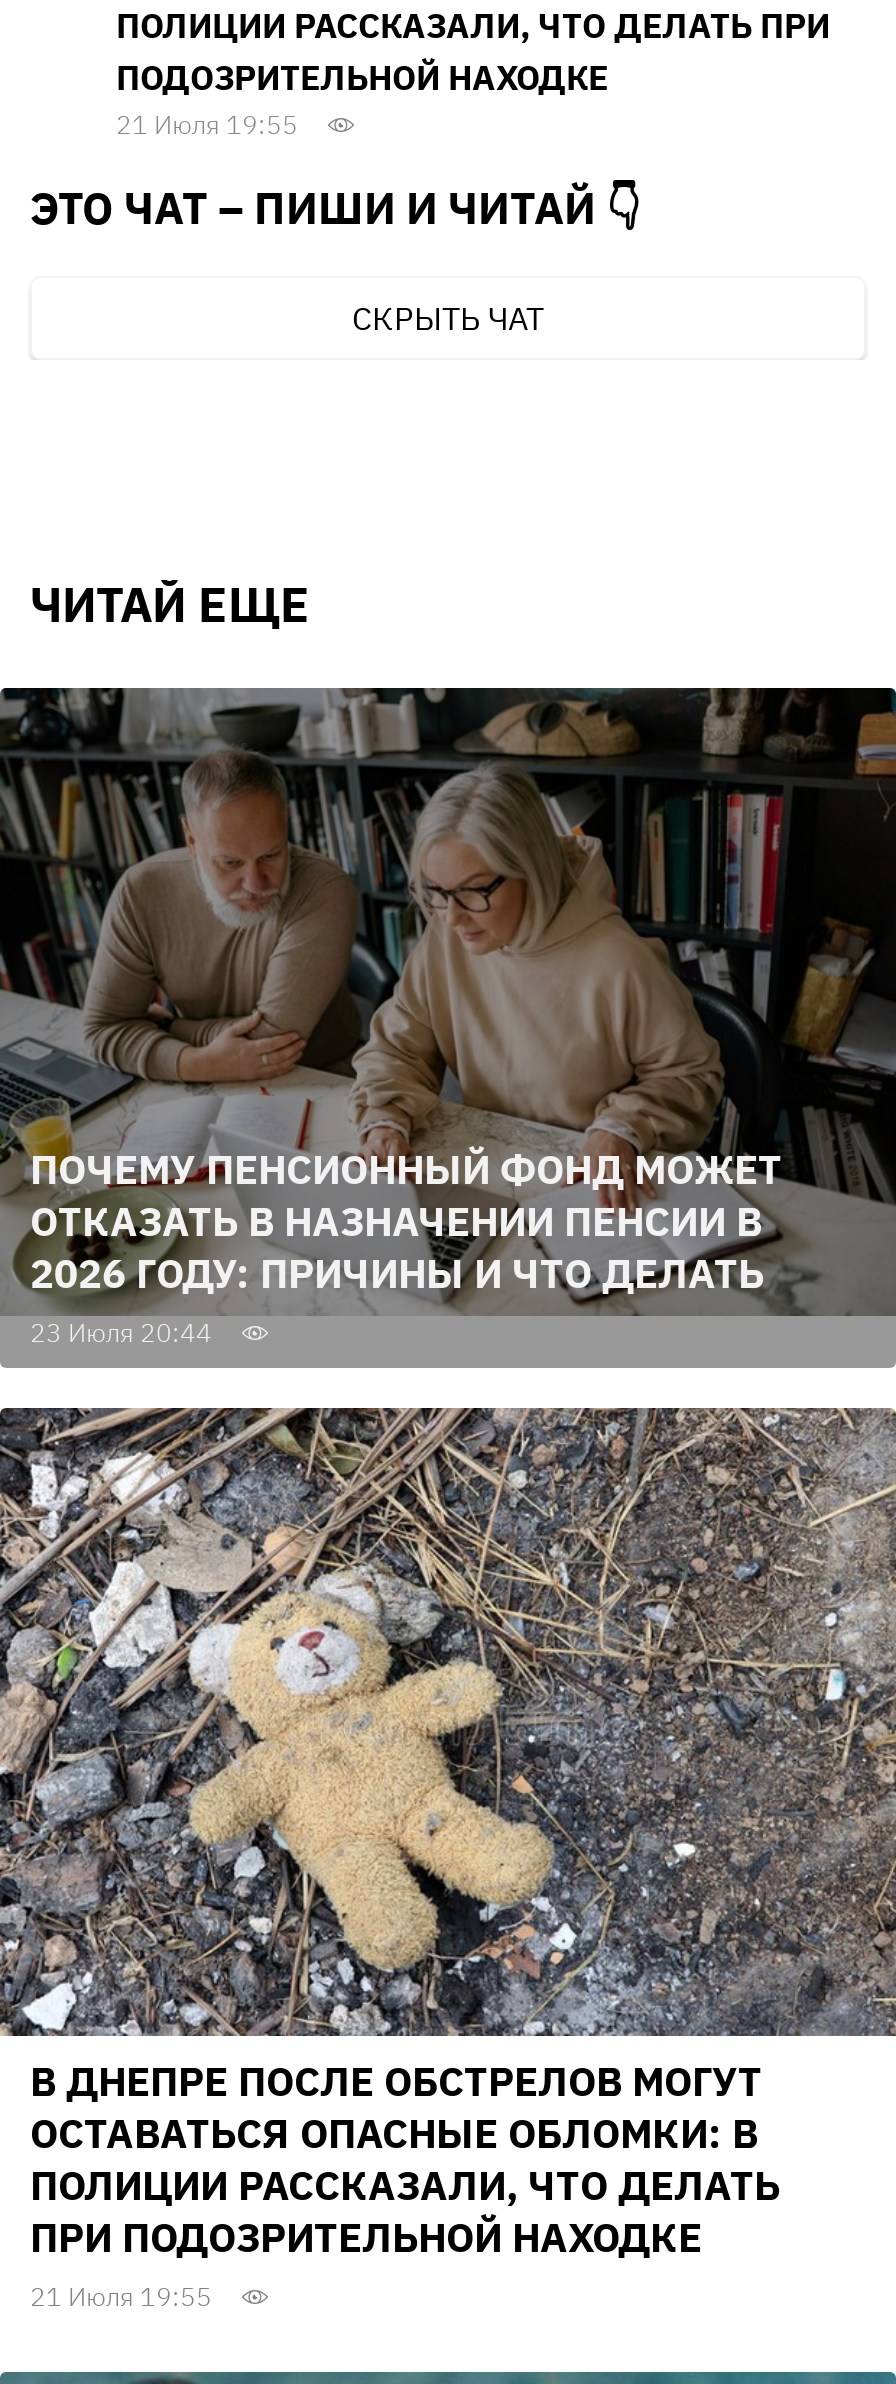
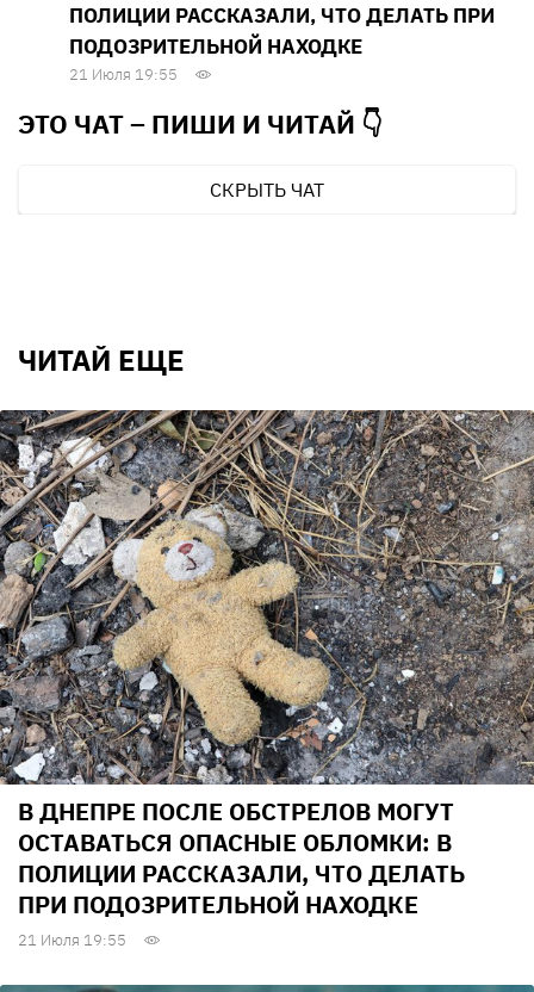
[6,686,890,1370] [image] | ПОЧЕМУ ПЕНСИОННЫЙ ФОНД МОЖЕТ | ОТКАЗАТЬ В НАЗНАЧЕНИИ ПЕНСИИ В | 2026 ГОДУ: ПРИЧИНЫ И ЧТО ДЕЛАТЬ | 23 Июля 20:44 -> none

